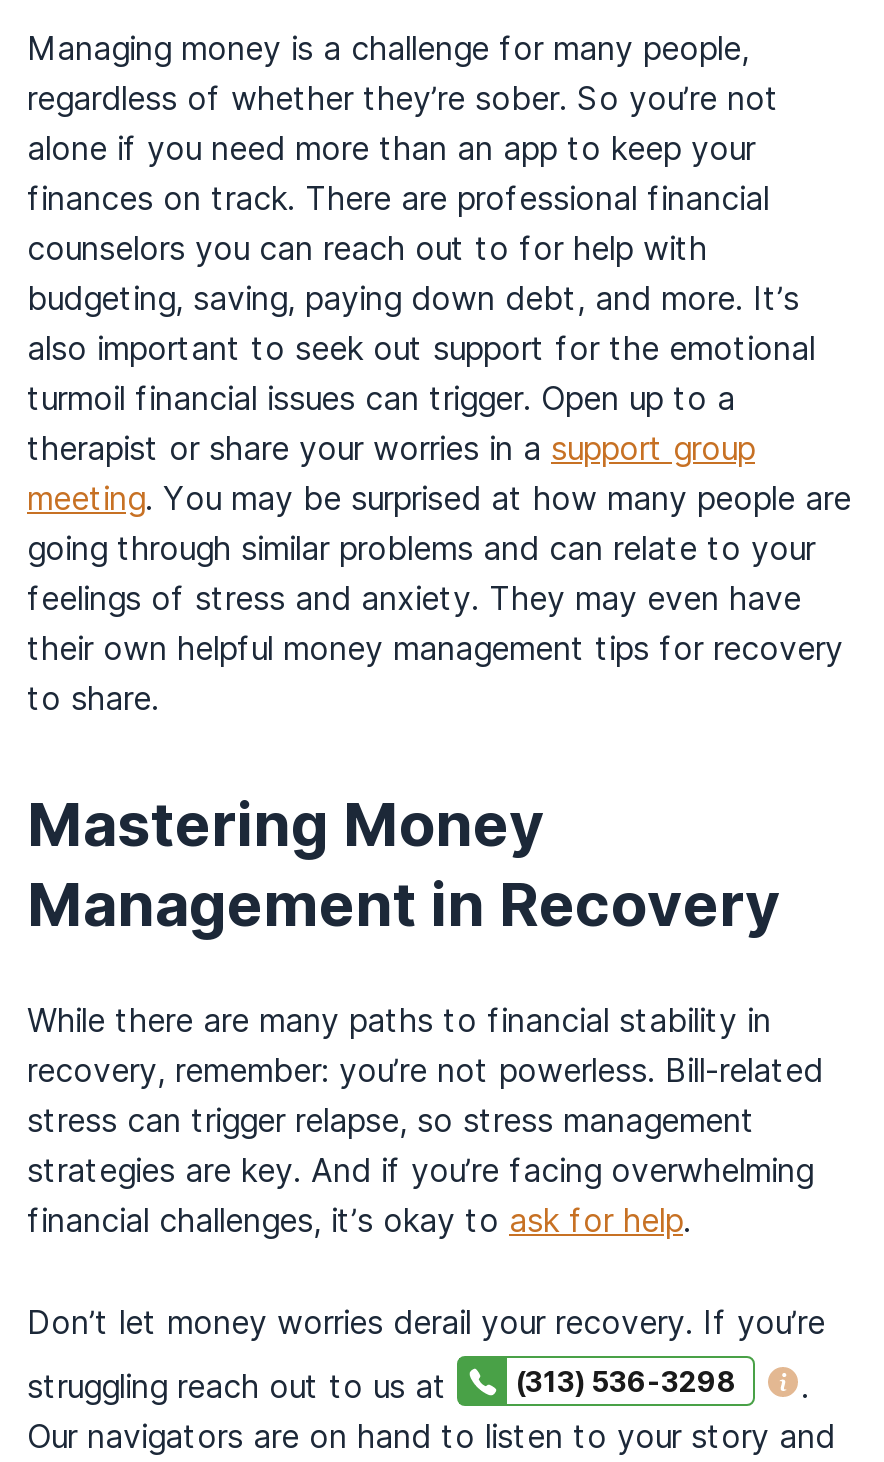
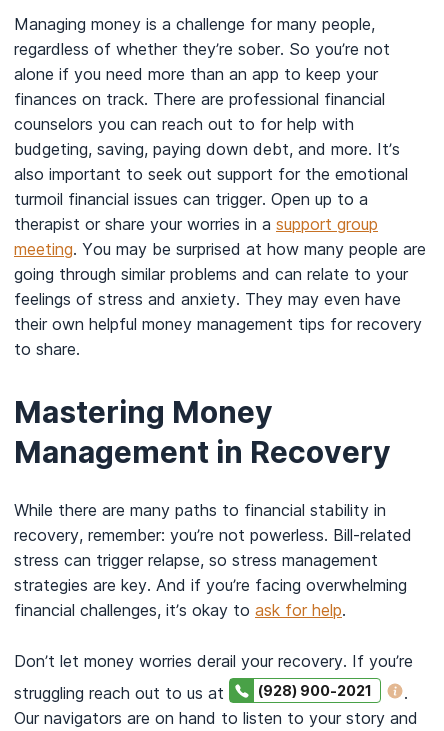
[515,1364,737,1398] (313) 536-3298 -> [258,682,372,699] (928) 900-2021

